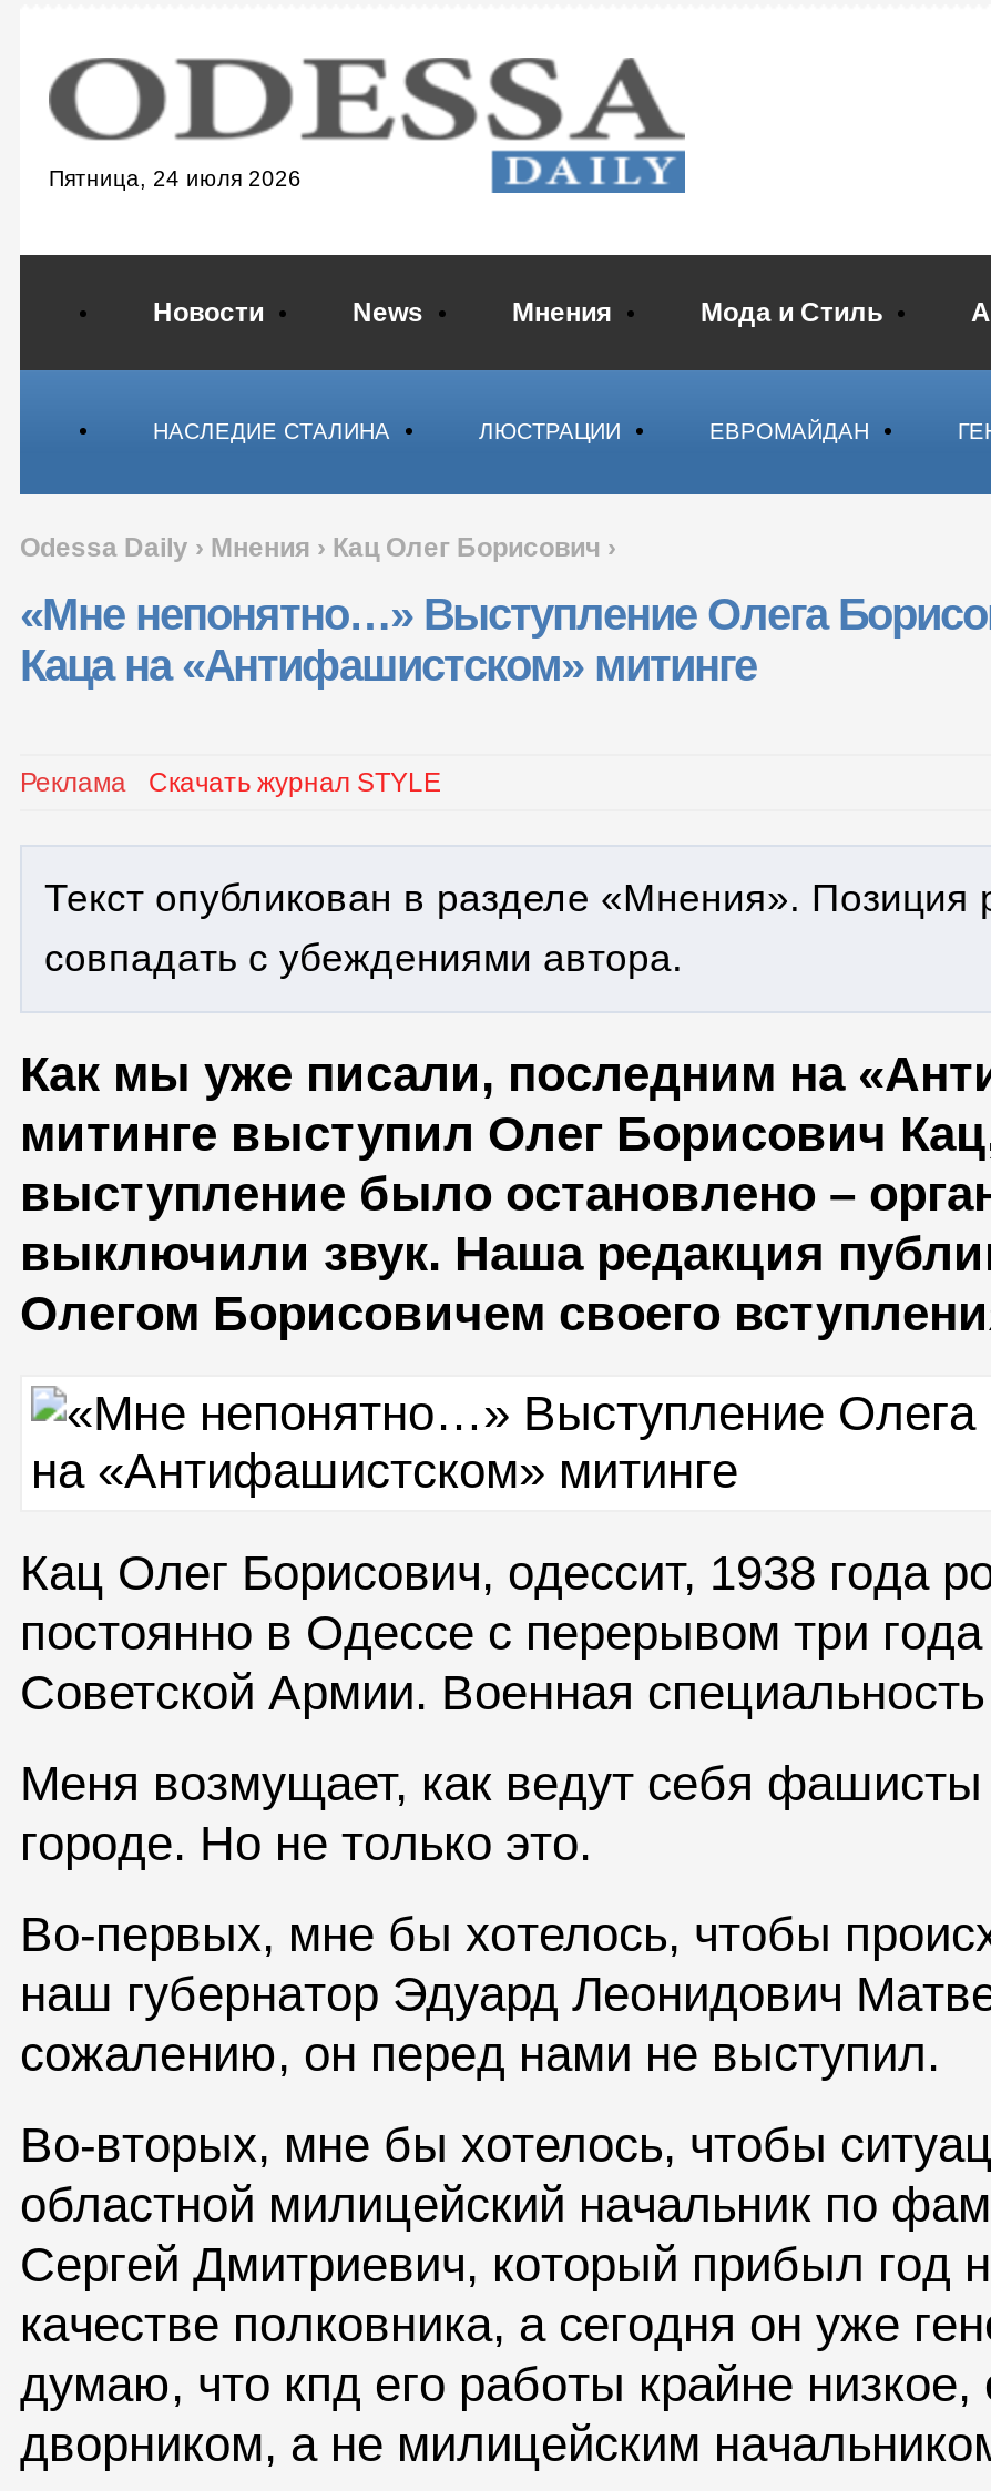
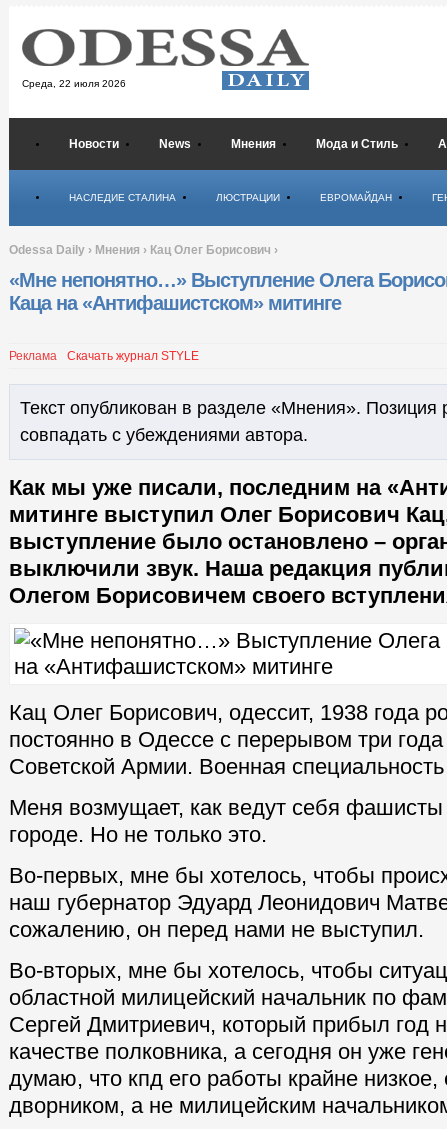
[49,166,302,191] Пятница, 24 июля 2026 -> [22,78,126,89] Среда, 22 июля 2026

